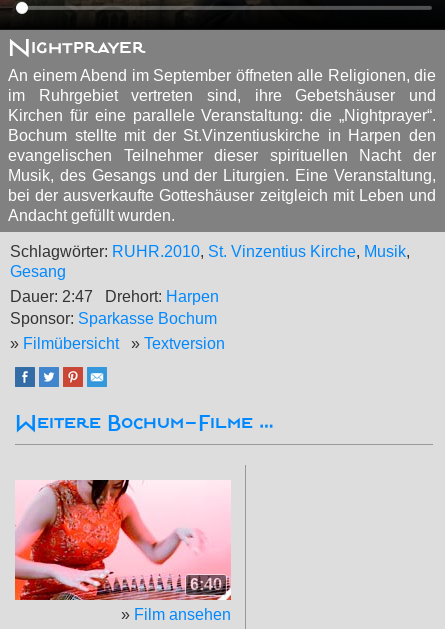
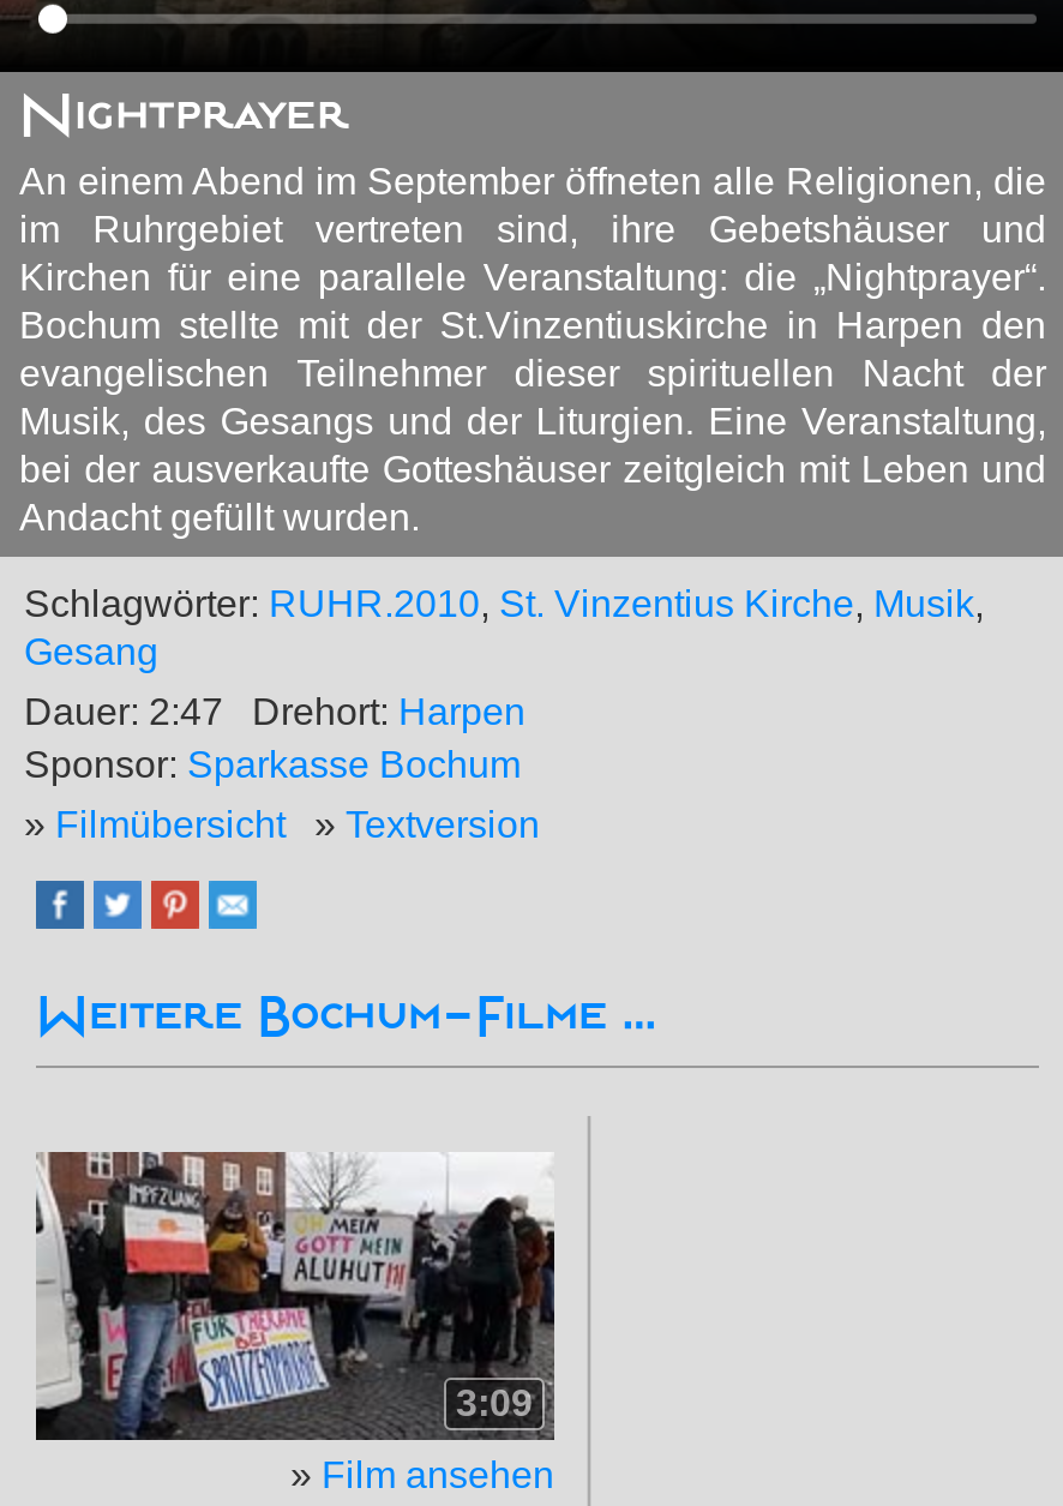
[14,479,231,601] [image] | 6:40 -> [34,1150,557,1442] [image] | 3:09

